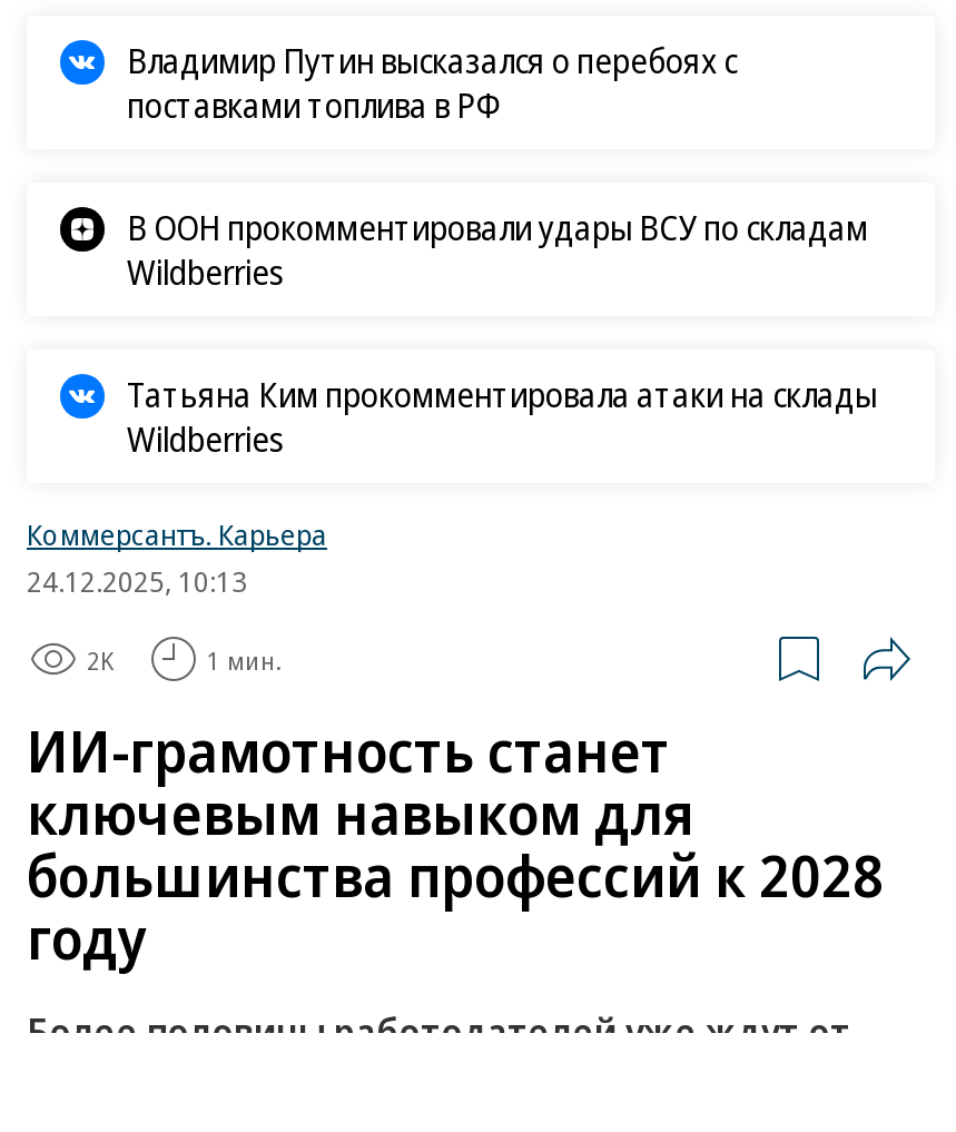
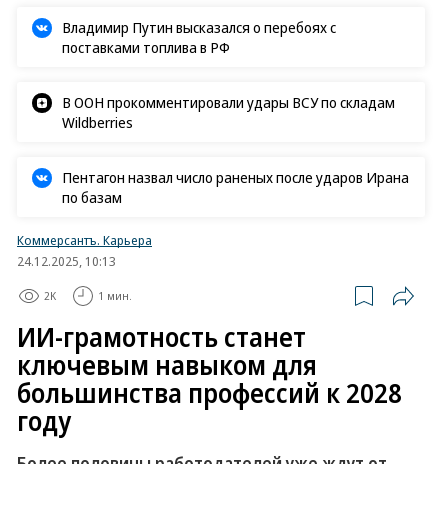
[127,372,877,461] Татьяна Ким прокомментировала атаки на склады | Wildberries -> [62,167,409,207] Пентагон назвал число раненых после ударов Ирана | по базам

